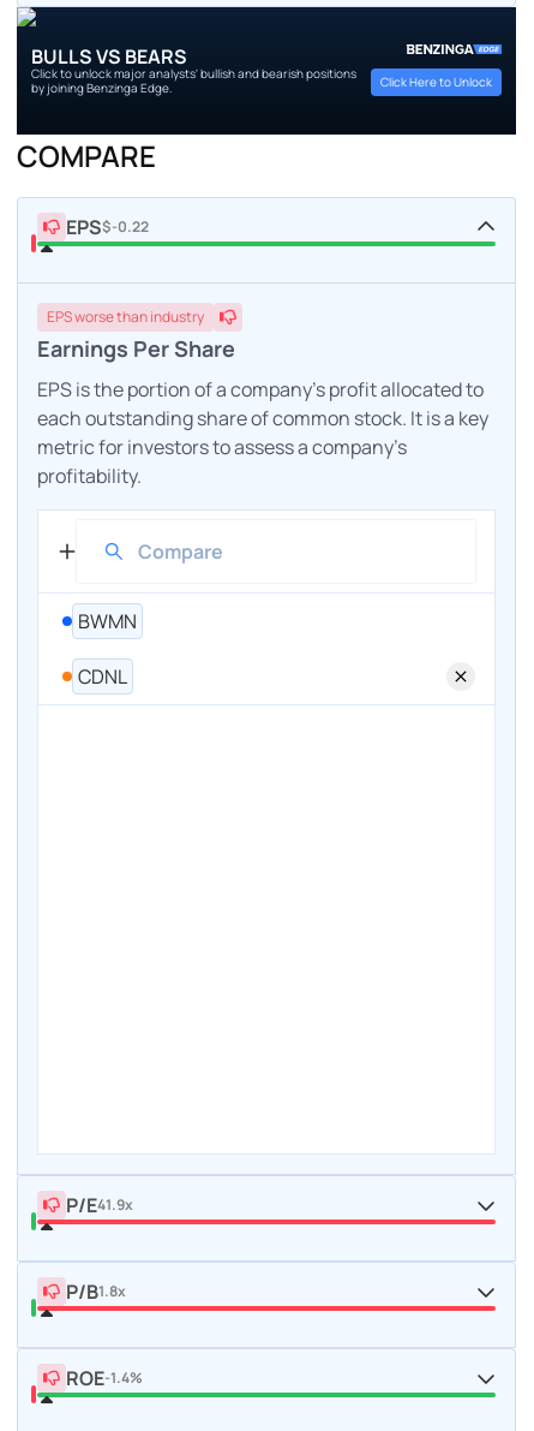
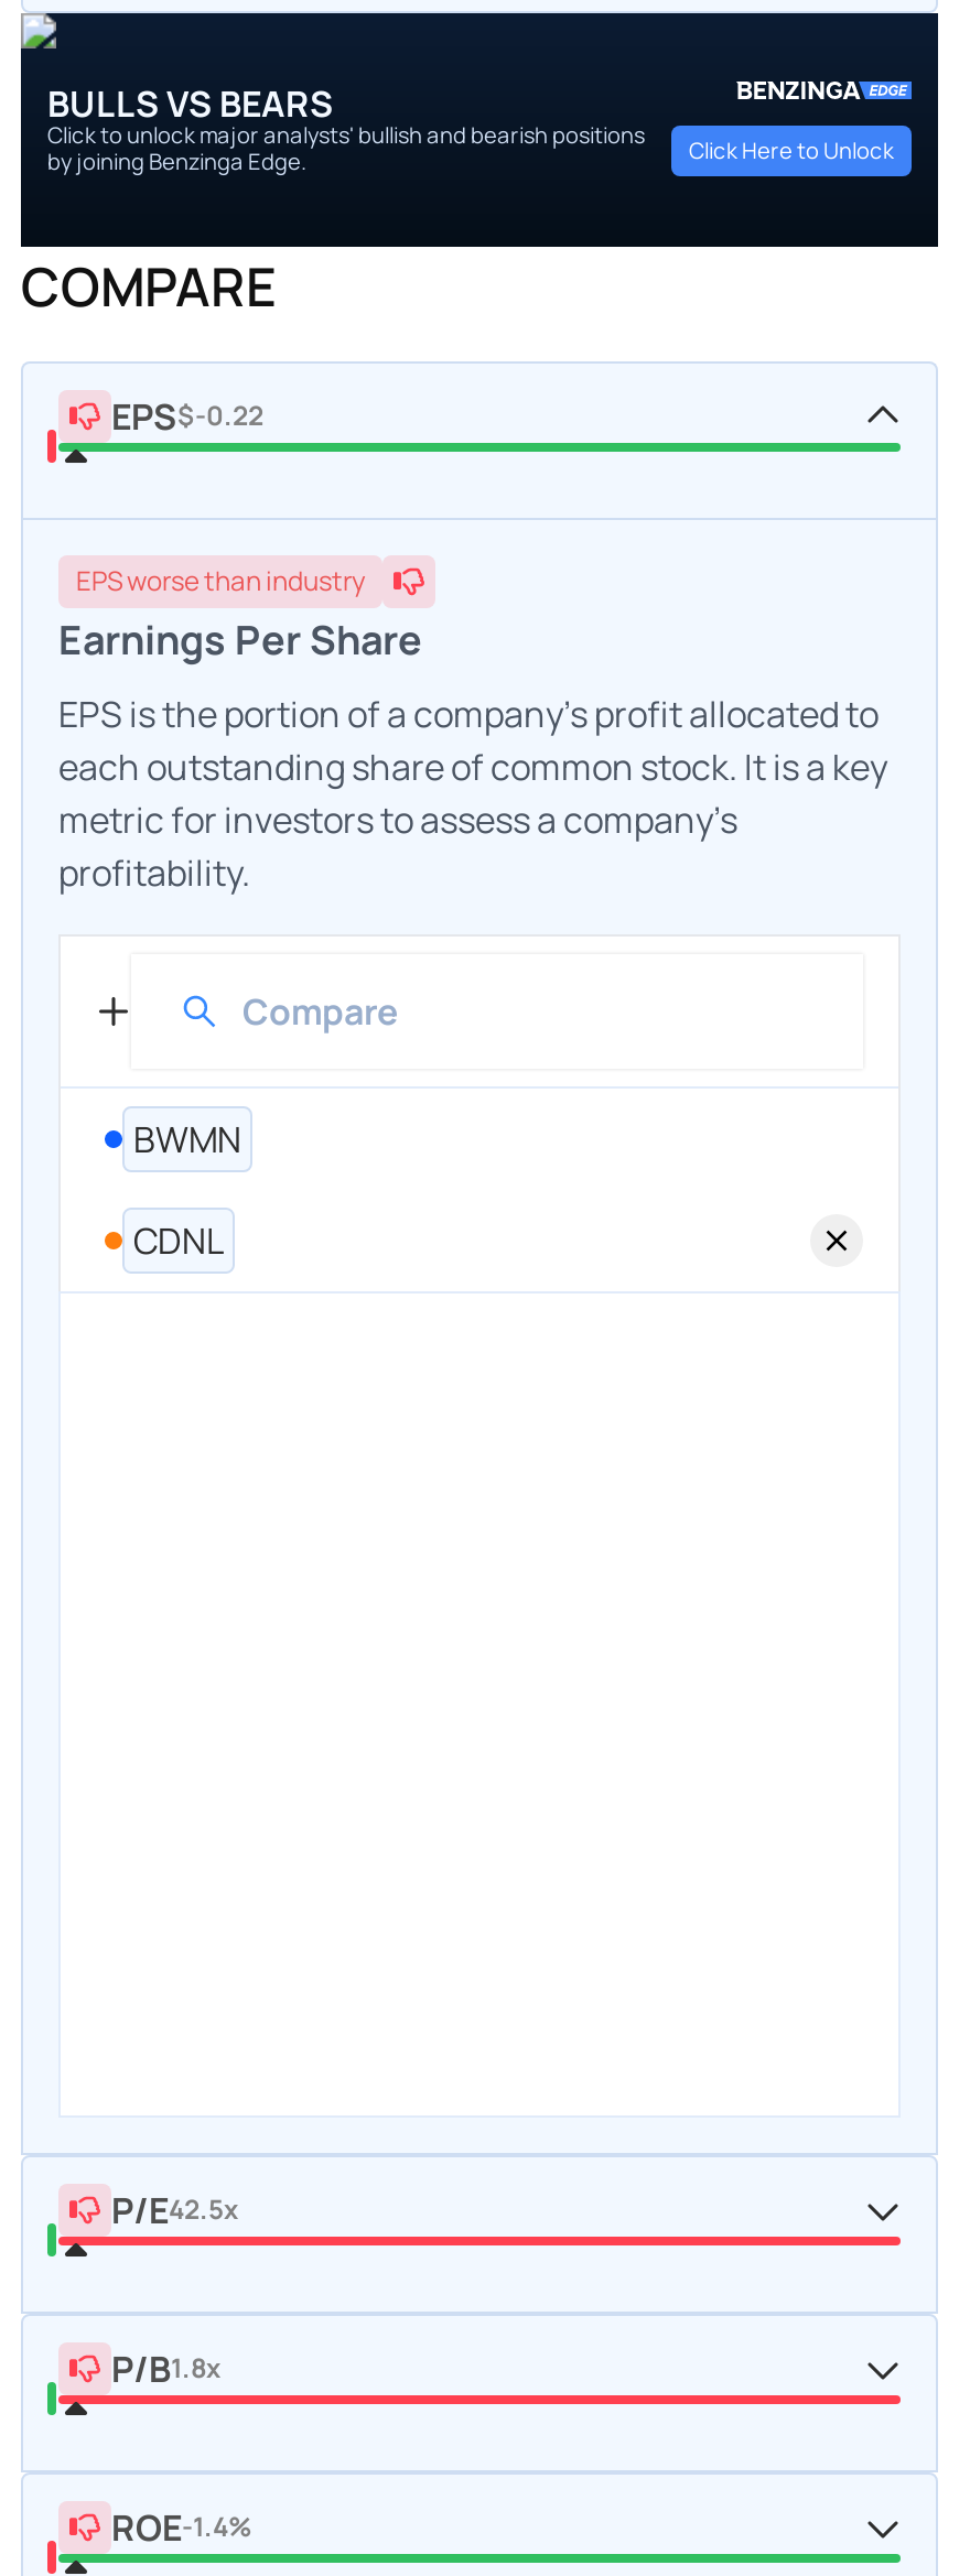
[66,1192,133,1218] P/E41.9x -> [111,2186,239,2234] P/E42.5x

